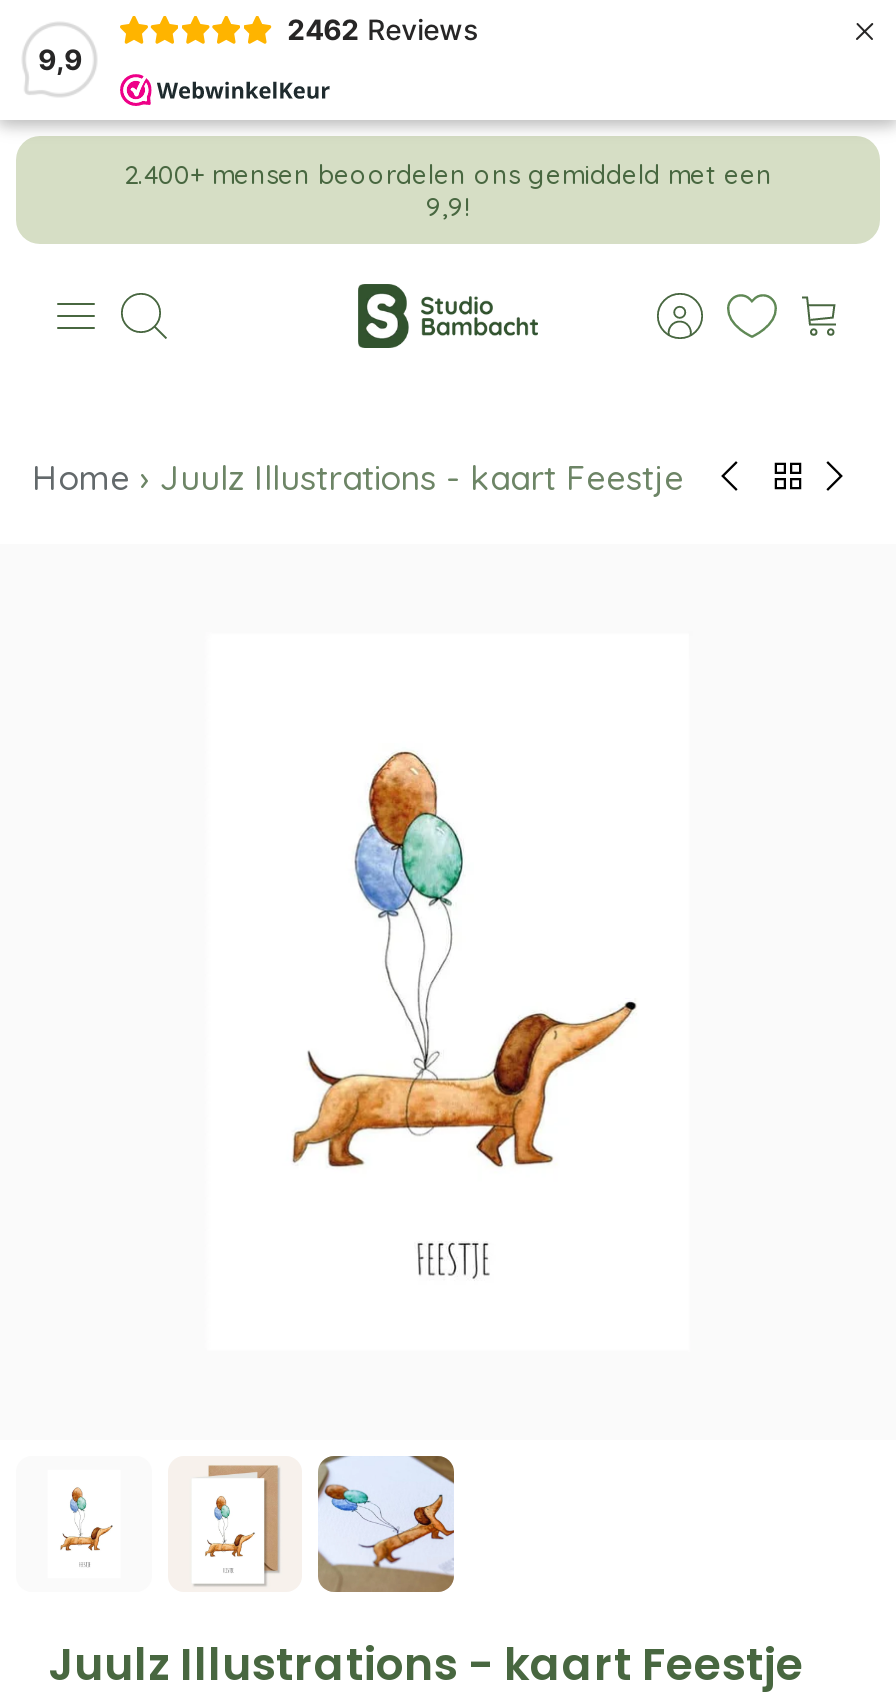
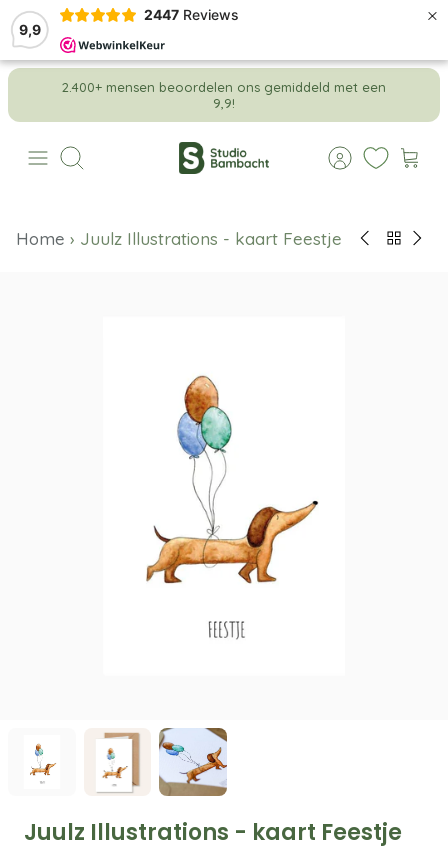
[287,12,479,46] 2462 Reviews -> [144,6,239,23] 2447 Reviews

